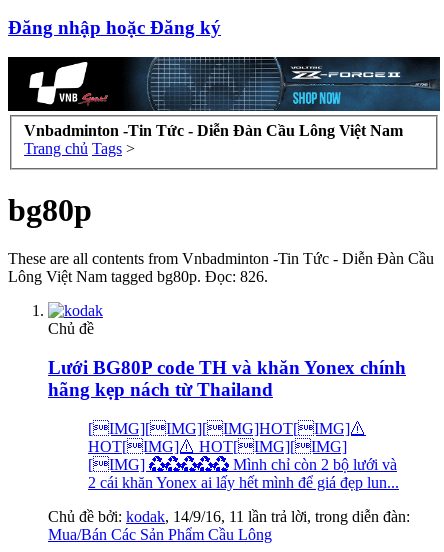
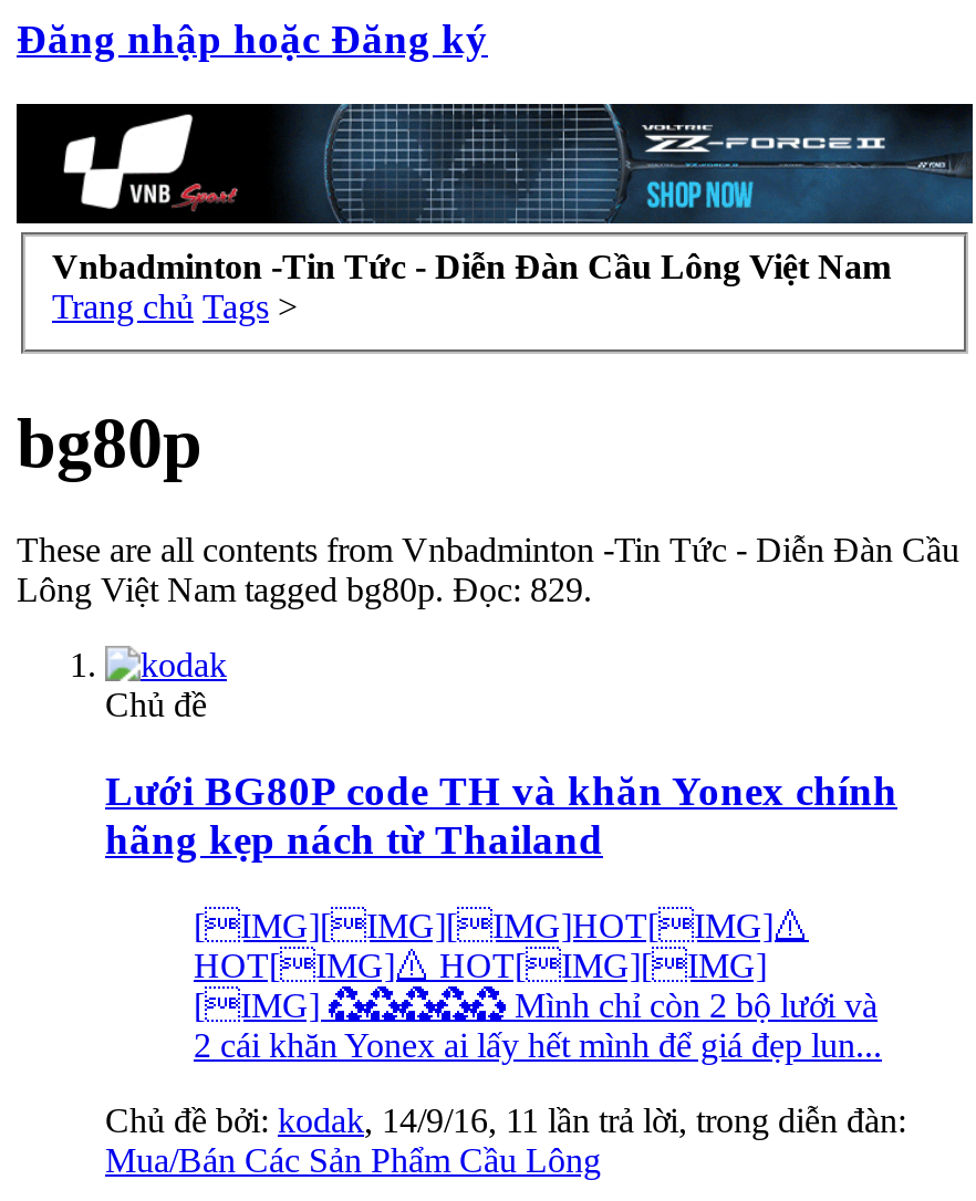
[8,268,268,285] Lông Việt Nam tagged bg80p. Đọc: 826. -> [17,571,592,609] Lông Việt Nam tagged bg80p. Đọc: 829.

